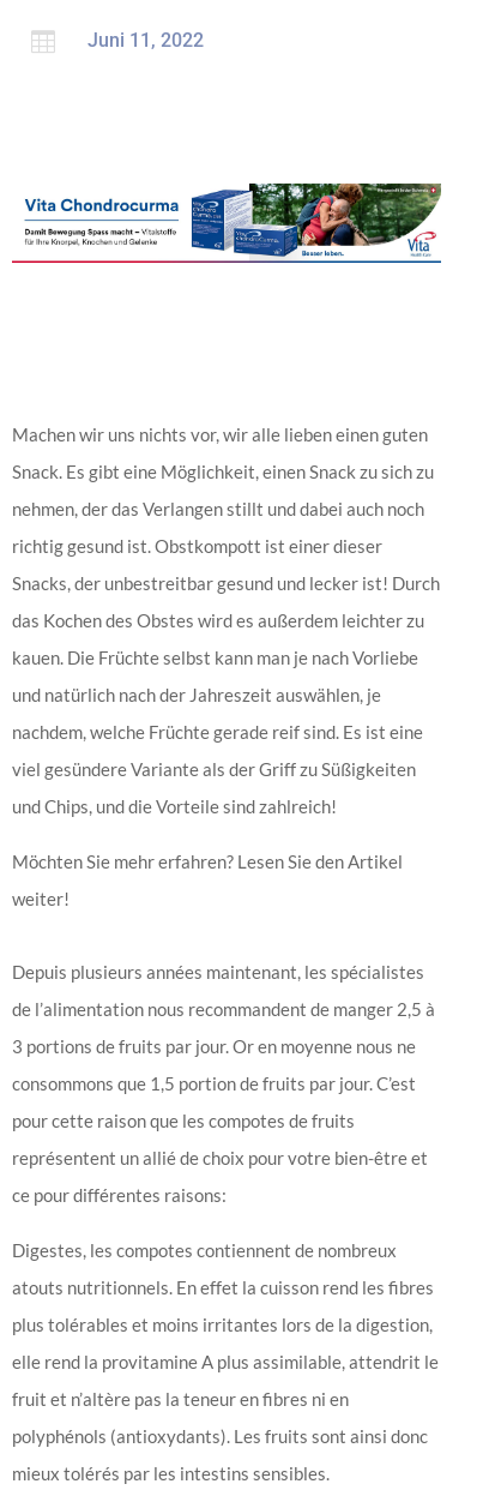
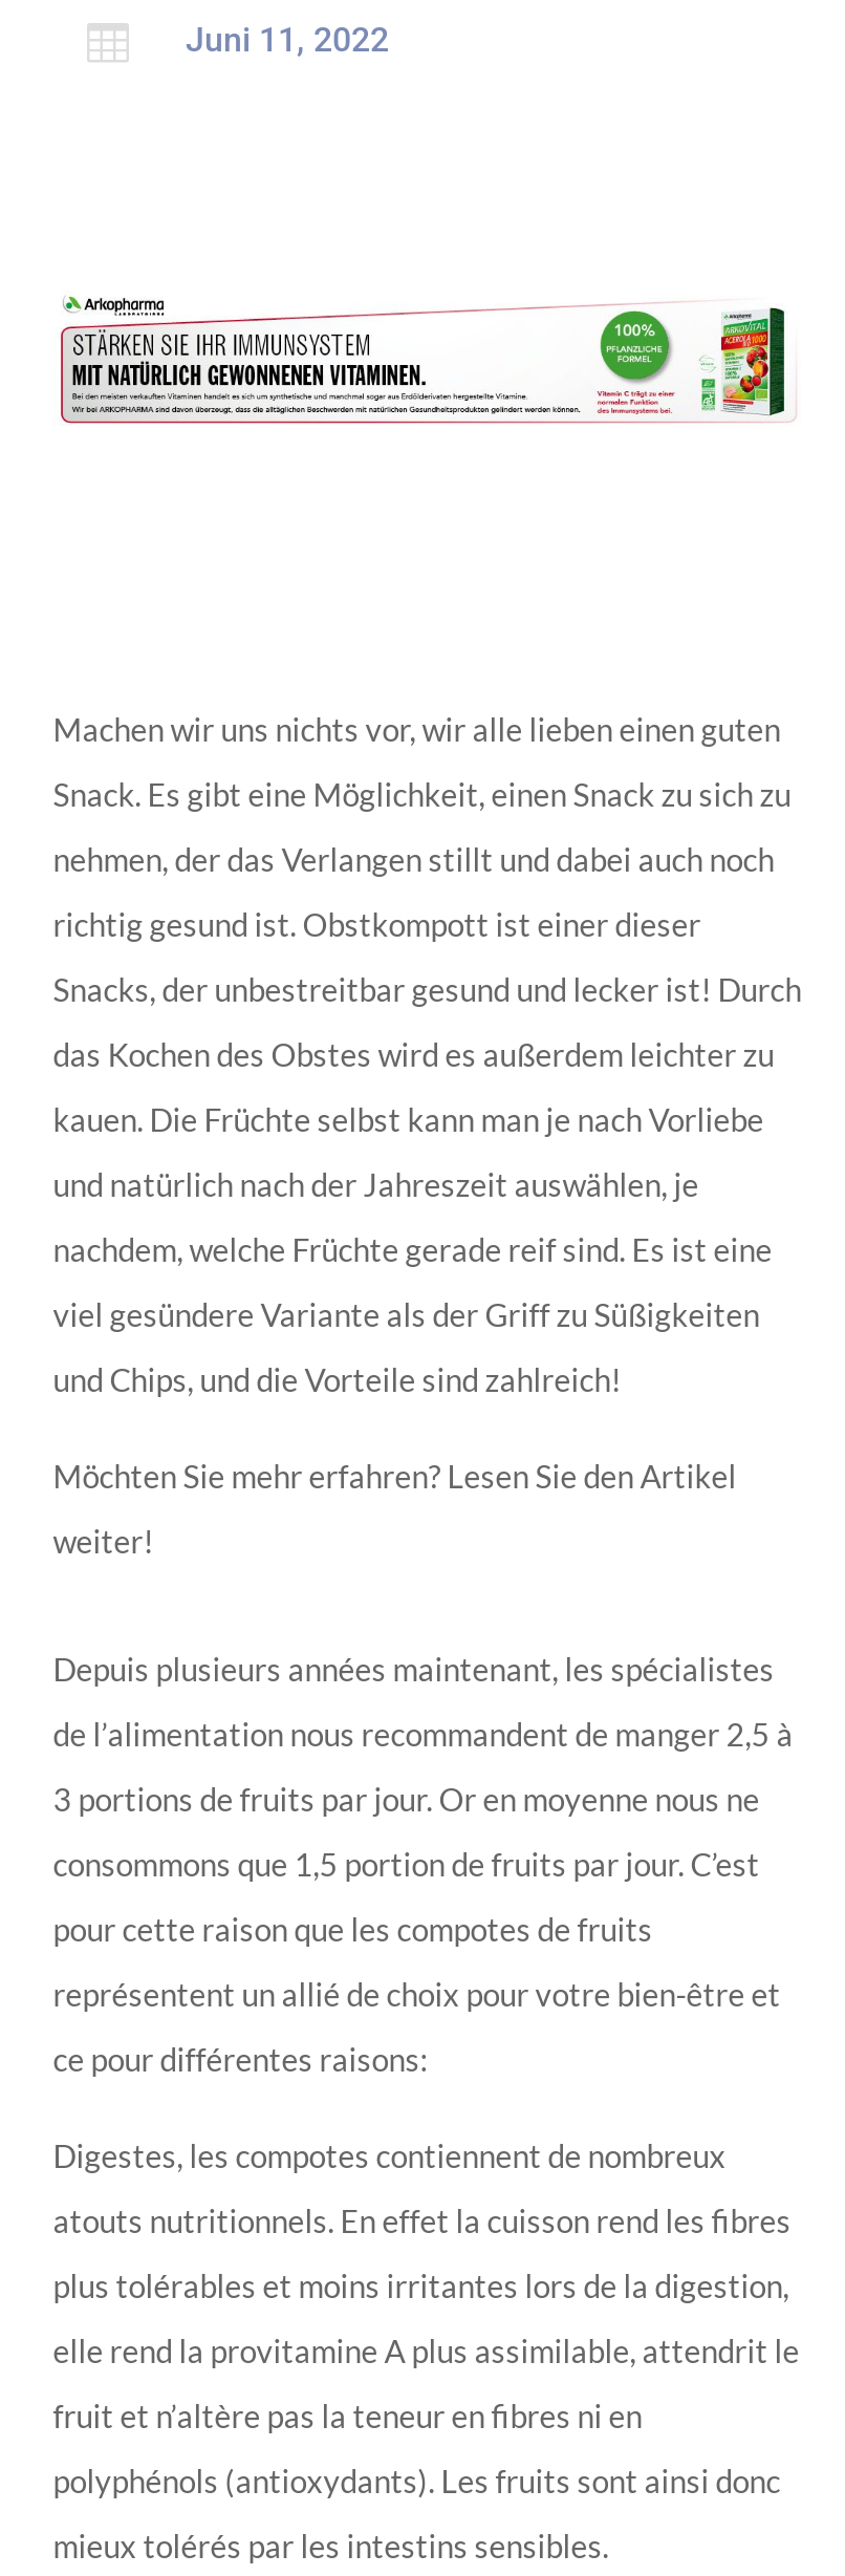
[11,182,442,264] [image] -> [53,289,804,432] [image]

